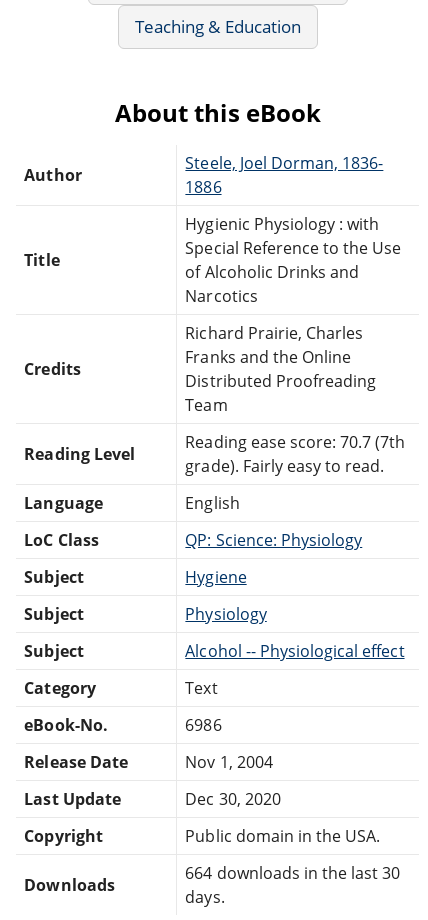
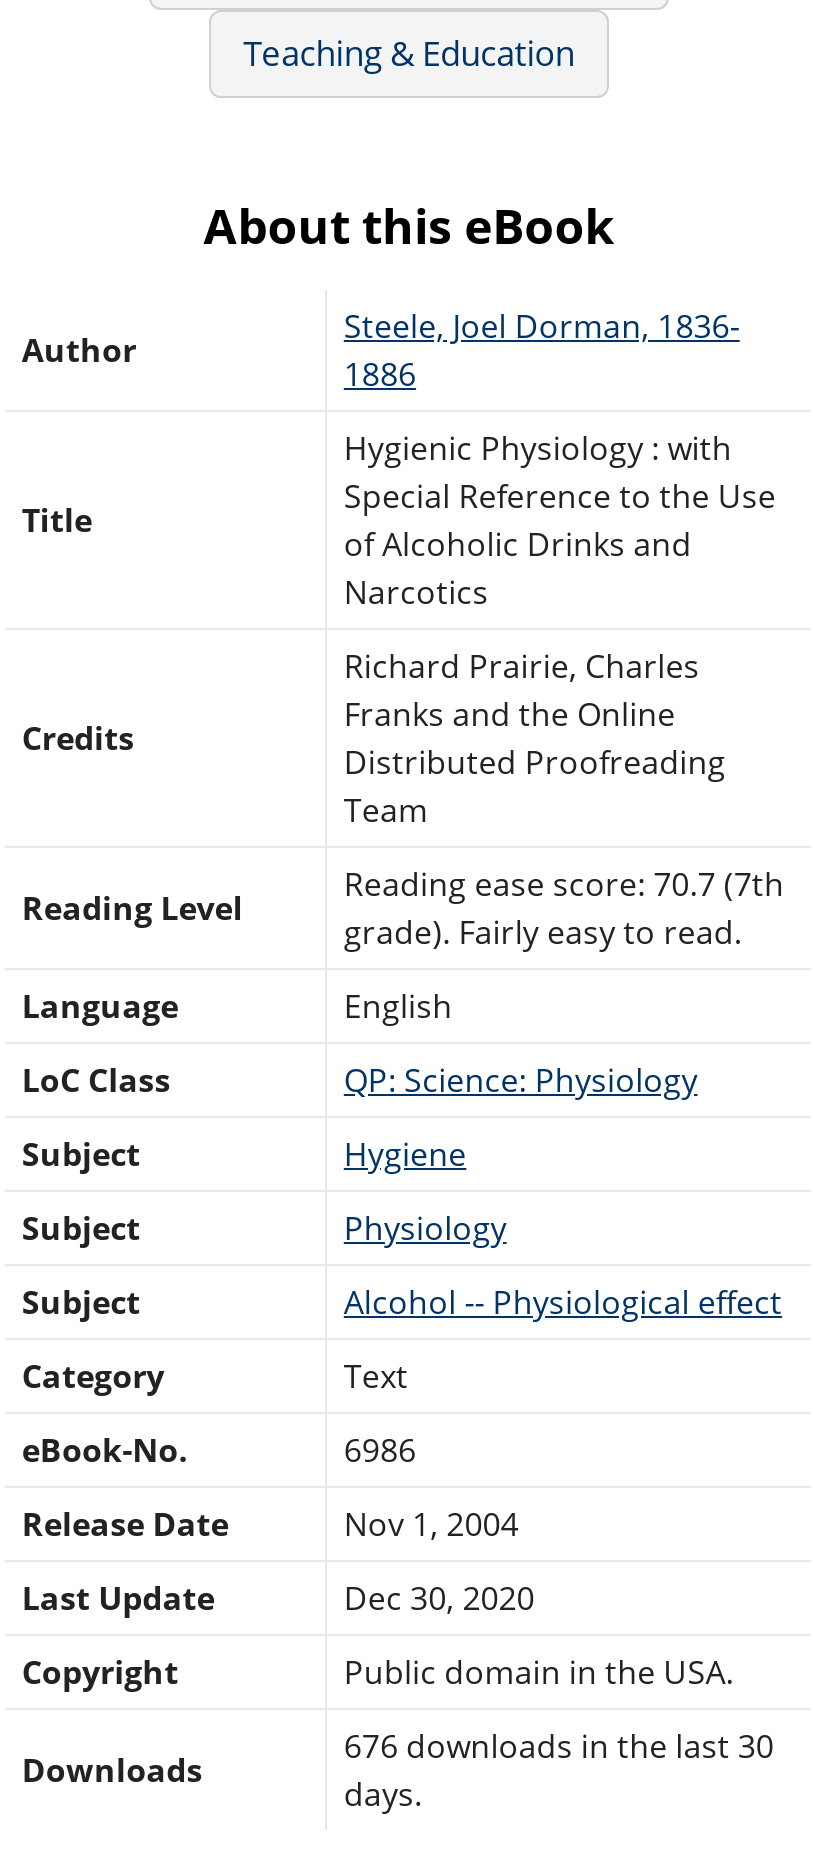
[185,862,400,884] 664 downloads in the last 30 -> [344,1723,774,1767] 676 downloads in the last 30

